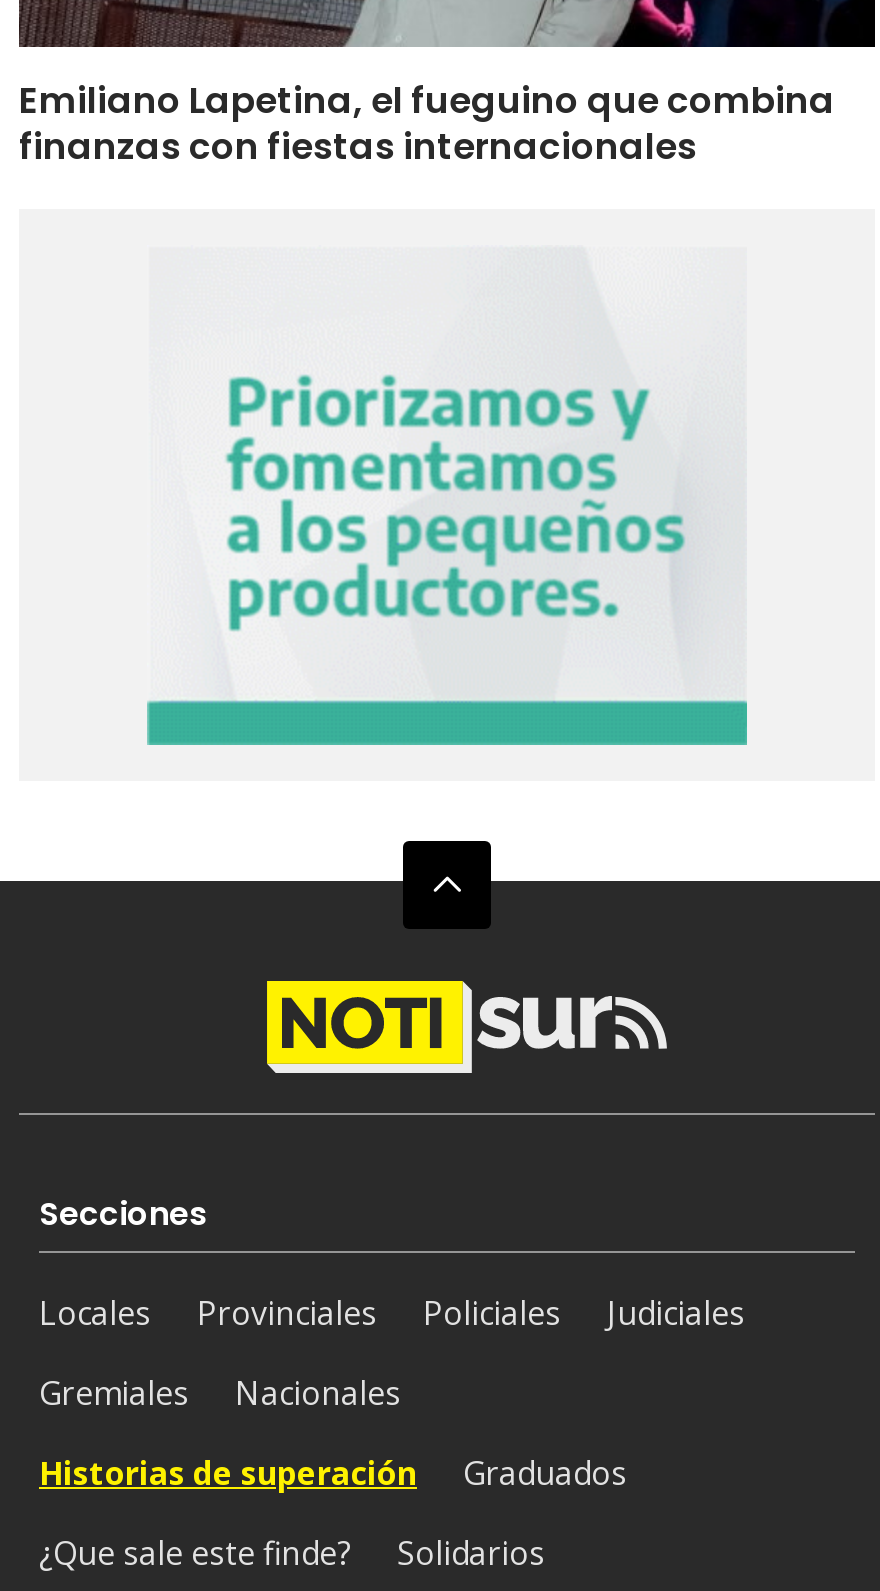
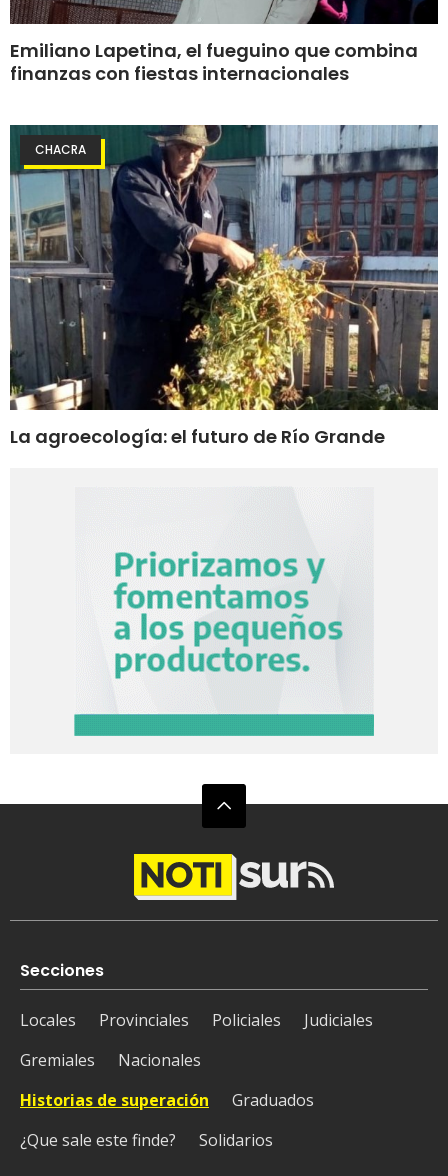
none -> [9,124,439,411] [image] | CHACRA
none -> [10,424,385,449] La agroecología: el futuro de Río Grande

